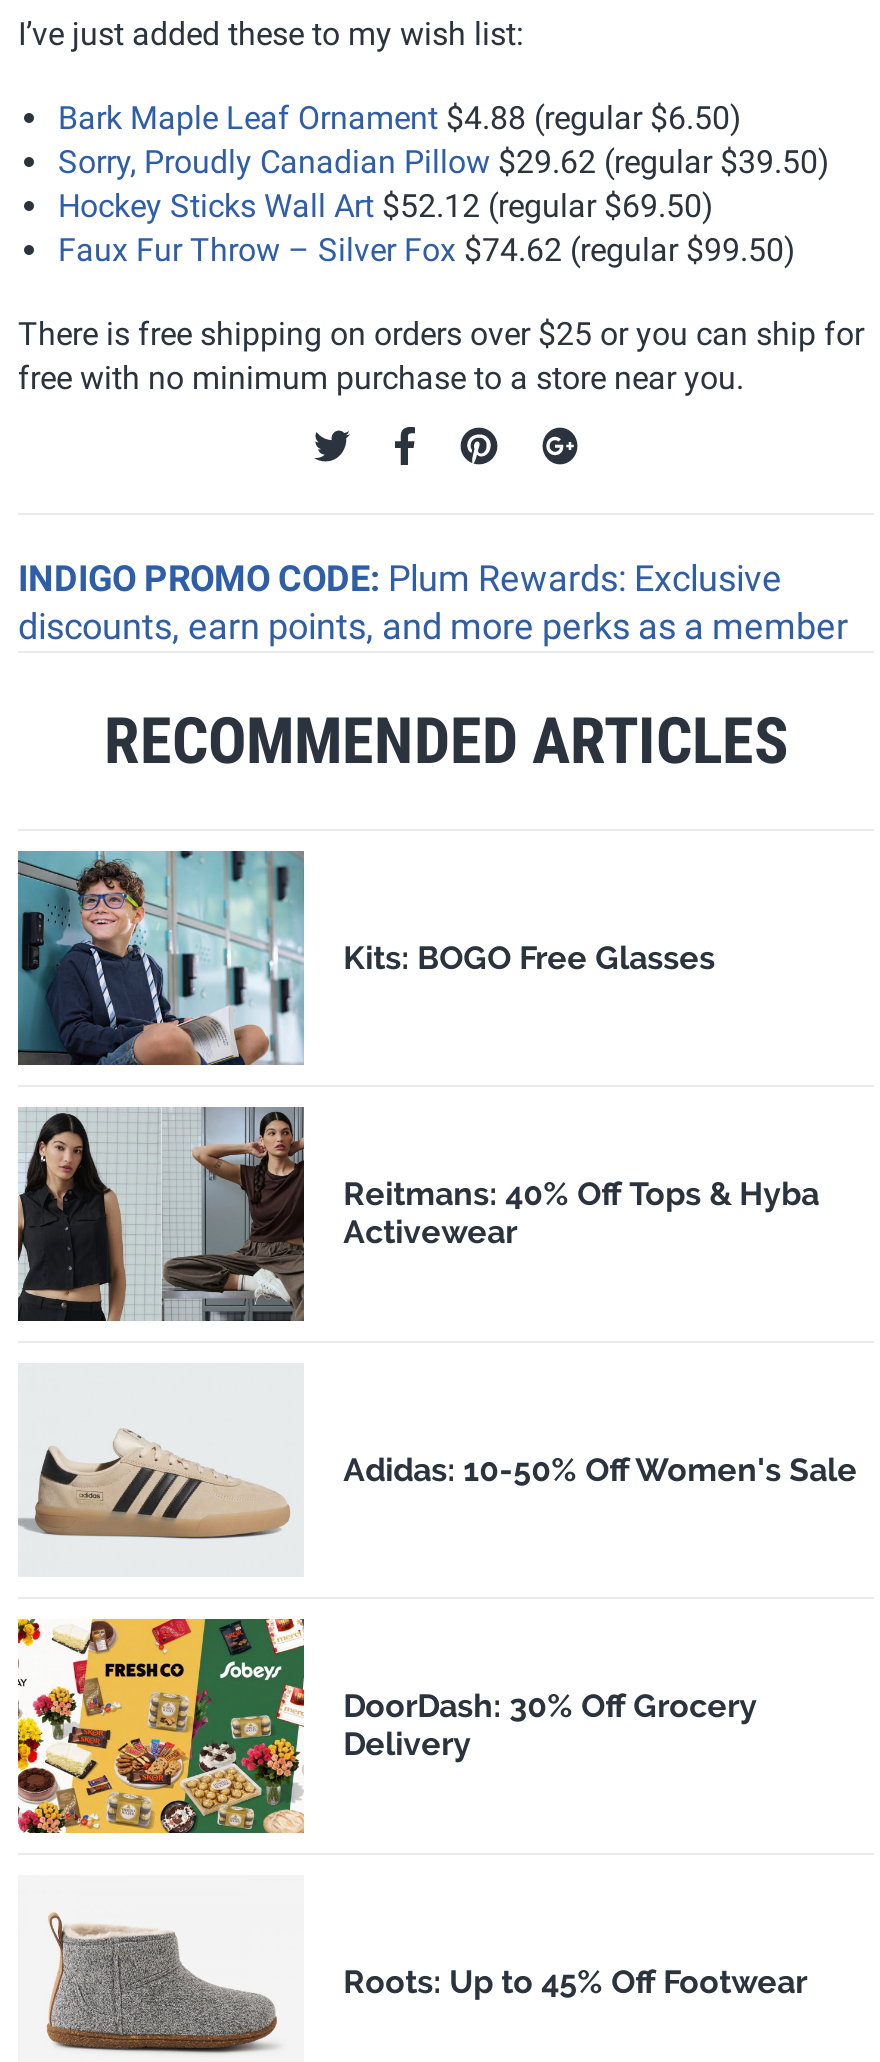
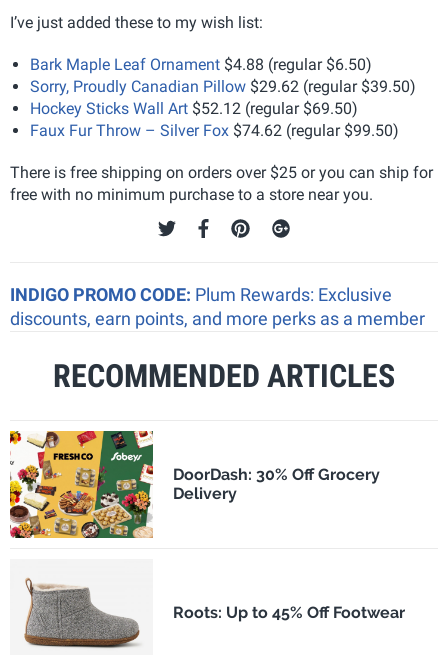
[16,849,715,1067] [image] | Kits: BOGO Free Glasses -> none
[16,1105,819,1323] [image] | Reitmans: 40% Off Tops & Hyba | Activewear -> none
[18,1427,857,1541] [image] | Adidas: 10-50% Off Women's Sale -> none

